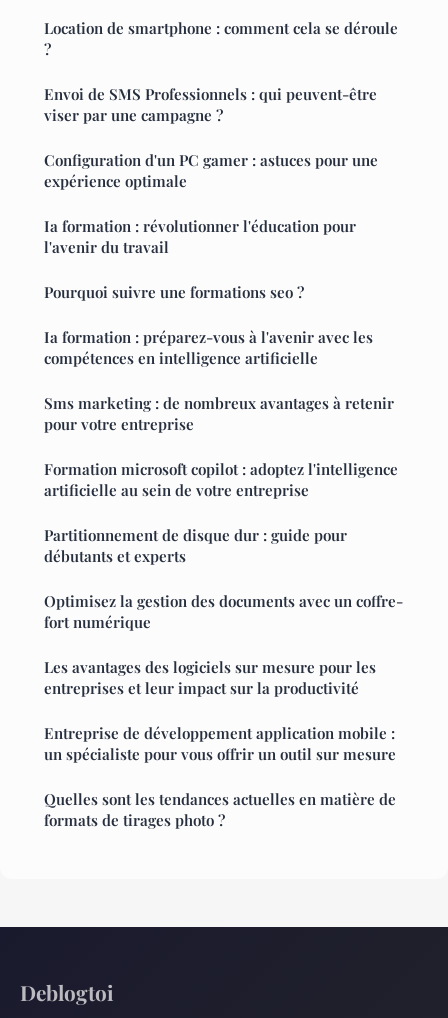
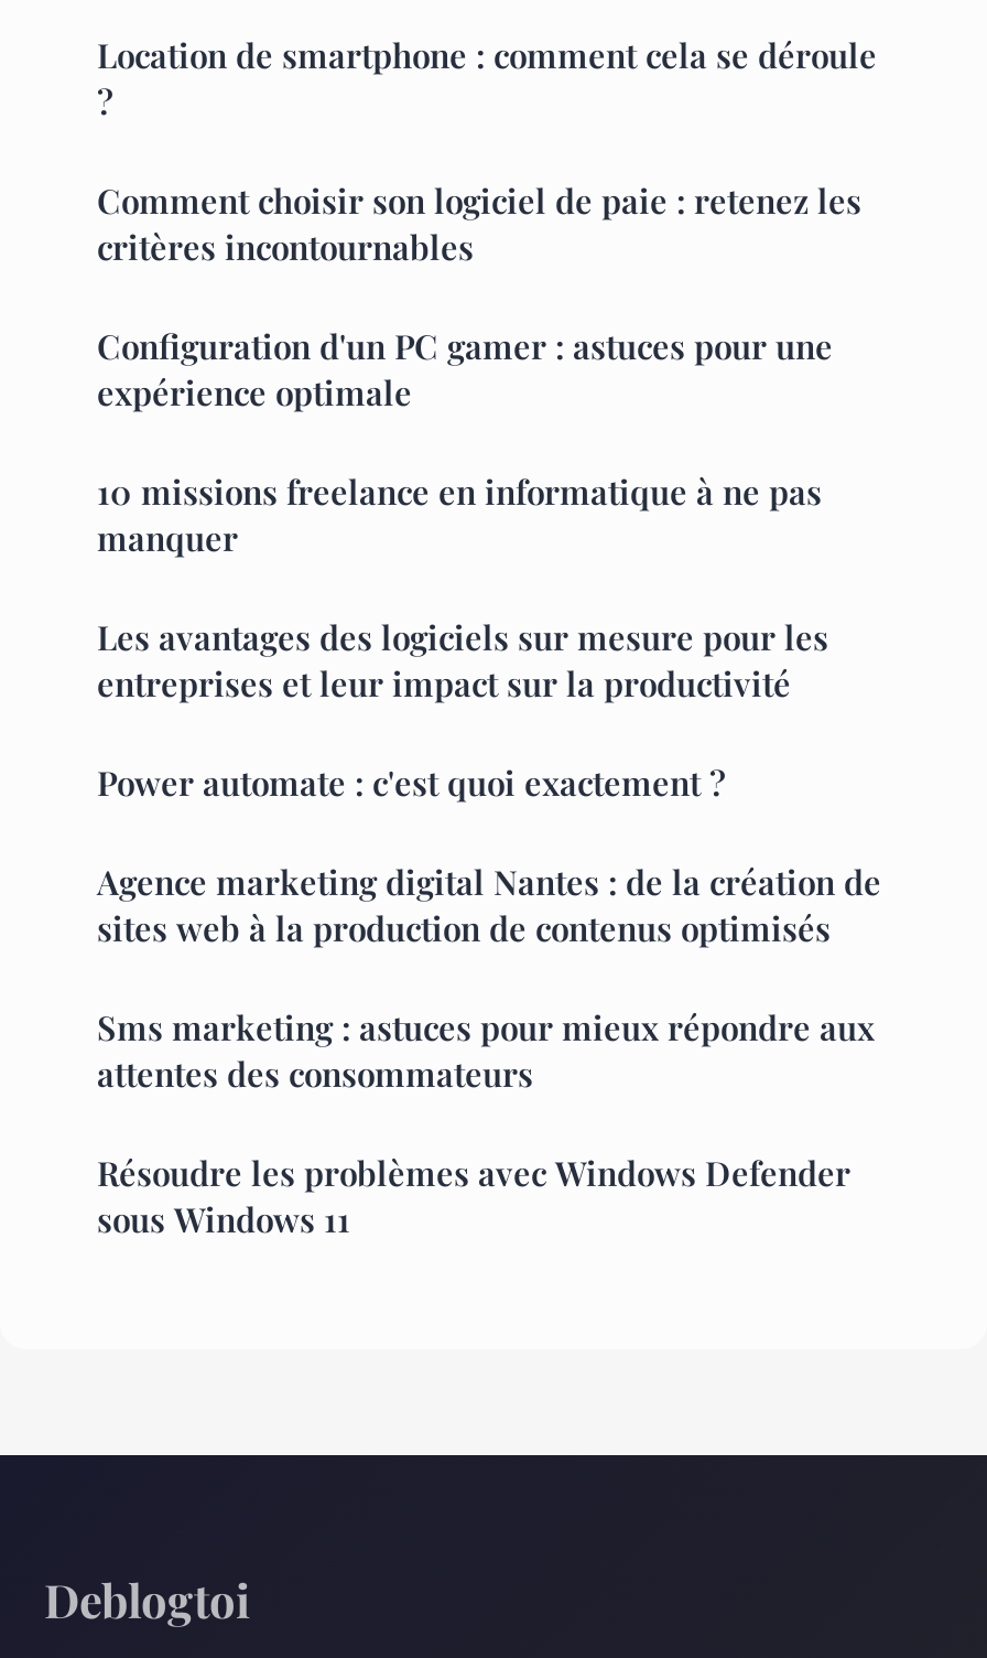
[44,84,377,125] Envoi de SMS Professionnels : qui peuvent-être | viser par une campagne ? -> [97,179,861,269] Comment choisir son logiciel de paie : retenez les | critères incontournables
[44,216,403,632] Ia formation : révolutionner l'éducation pour | l'avenir du travail | Pourquoi suivre une formations seo ? | Ia formation : préparez-vous à l'avenir avec les | compétences en intelligence artificielle | Sms marketing : de nombreux avantages à retenir | pour votre entreprise | Formation microsoft copilot : adoptez l'intelligence | artificielle au sein de votre entreprise | Partitionnement de disque dur : guide pour | débutants et experts | Optimisez la gestion des documents avec un coffre- | fort numérique -> [97,470,822,560] 10 missions freelance en informatique à ne pas | manquer
moved [44,657,376,698] -> [97,616,828,706]: Les avantages des logiciels sur mesure pour les | entreprises et leur impact sur la productivité
[44,723,396,830] Entreprise de développement application mobile : | un spécialiste pour vous offrir un outil sur mesure | Quelles sont les tendances actuelles en matière de | formats de tirages photo ? -> [97,761,881,1242] Power automate : c'est quoi exactement ? | Agence marketing digital Nantes : de la création de | sites web à la production de contenus optimisés | Sms marketing : astuces pour mieux répondre aux | attentes des consommateurs | Résoudre les problèmes avec Windows Defender | sous Windows 11

